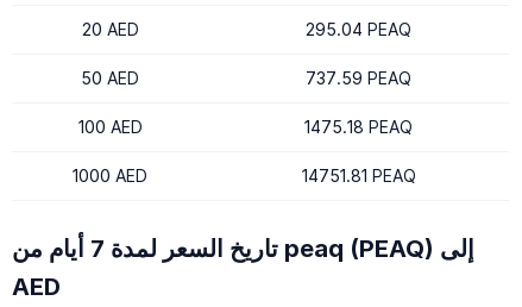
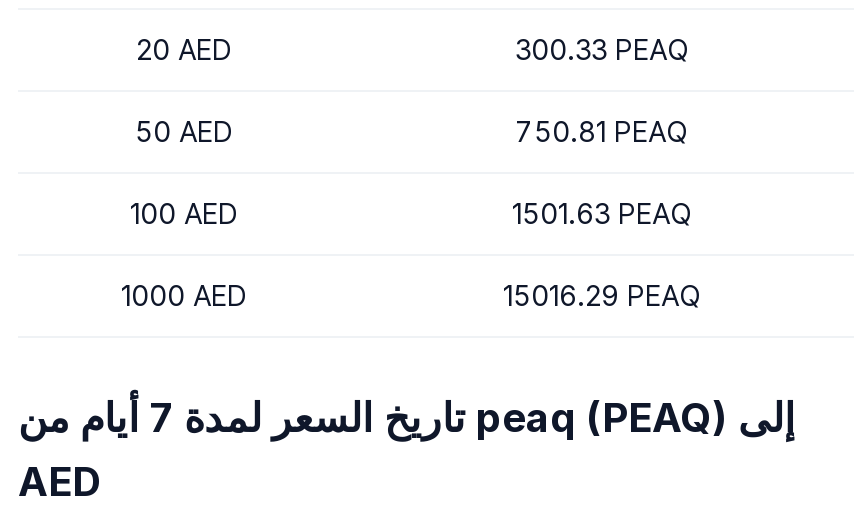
[306,19,411,39] 295.04 PEAQ -> [515,32,689,66] 300.33 PEAQ
[306,68,411,88] 737.59 PEAQ -> [516,114,688,148] 750.81 PEAQ
[304,117,413,137] 1475.18 PEAQ -> [512,196,692,230] 1501.63 PEAQ
[301,165,416,186] 14751.81 PEAQ -> [503,278,701,312] 15016.29 PEAQ

